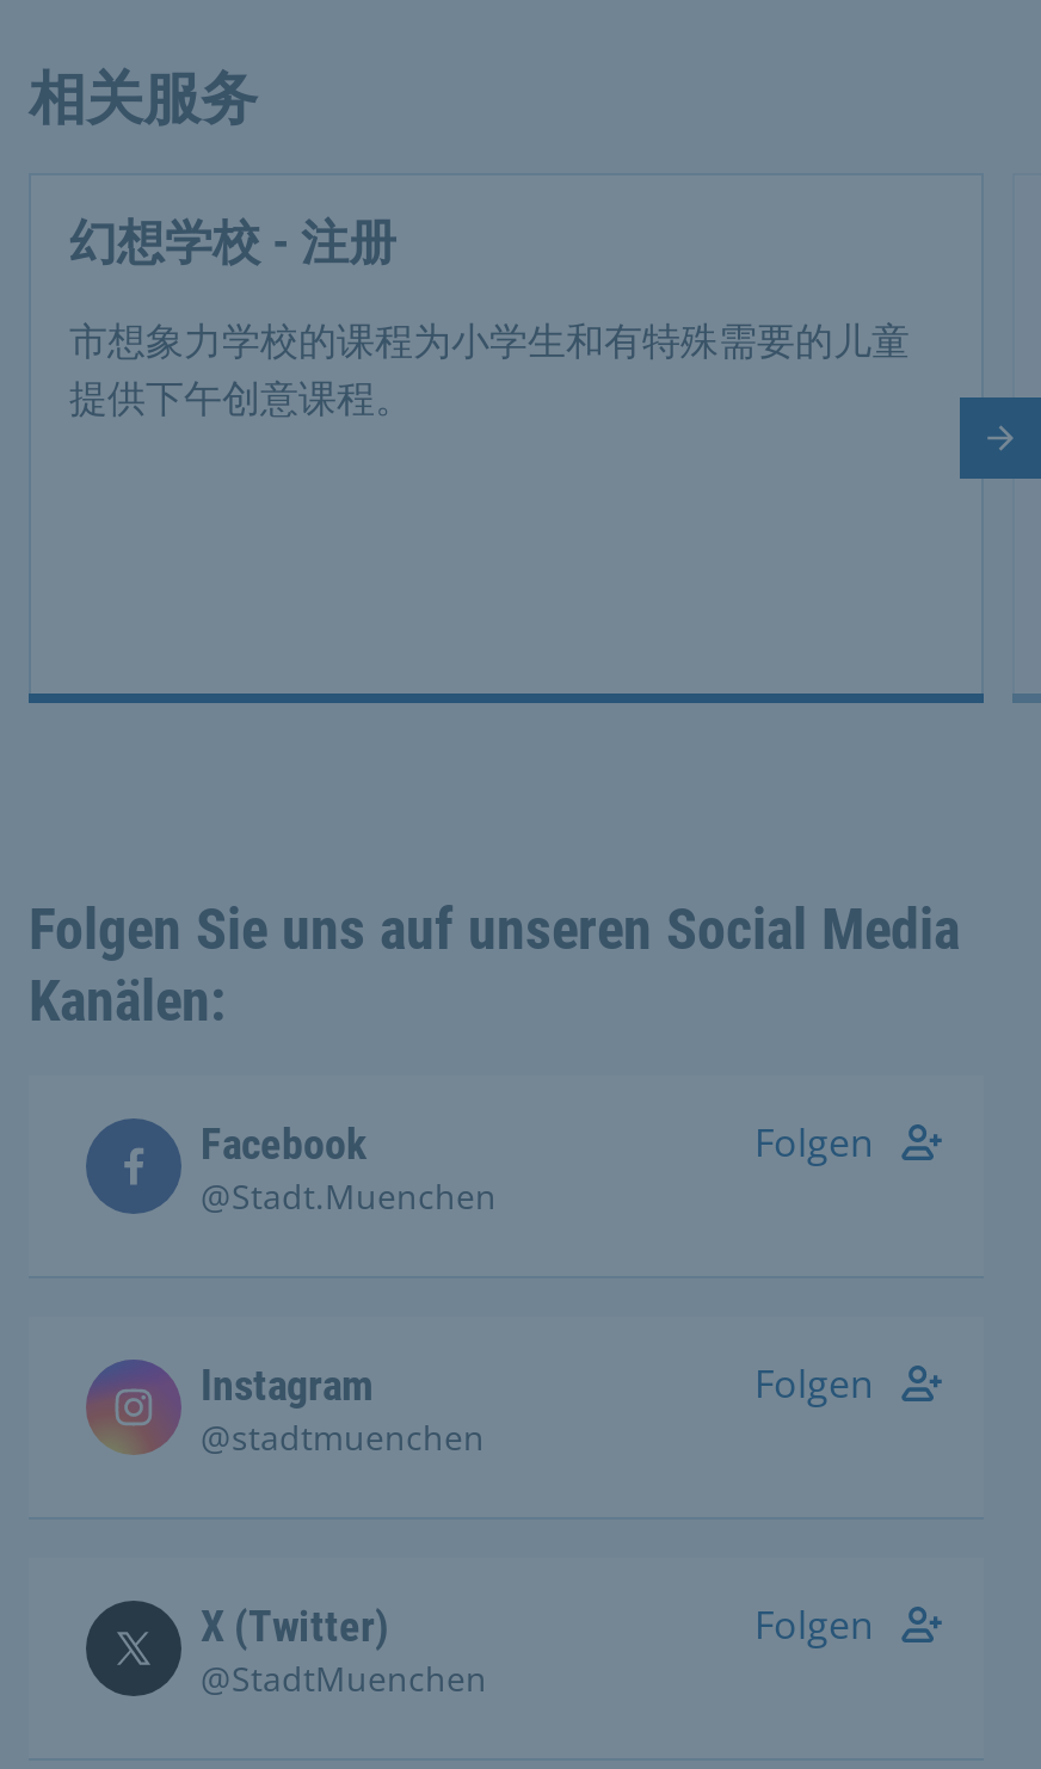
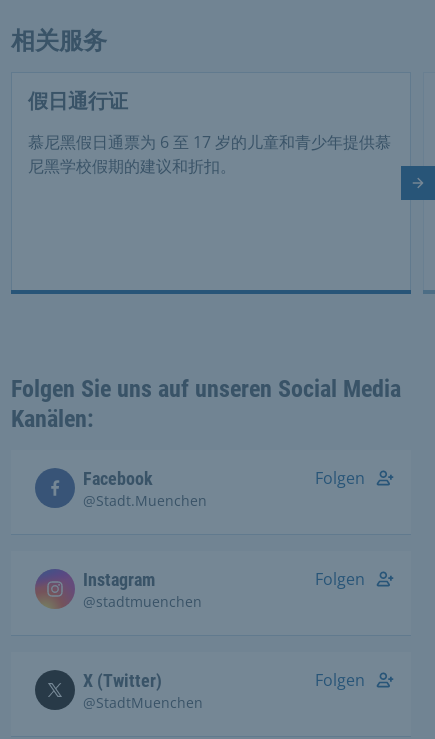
[69,213,396,270] 幻想学校 - 注册 -> [28,89,128,113] 假日通行证
[69,313,910,423] 市想象力学校的课程为小学生和有特殊需要的儿童 | 提供下午创意课程。 -> [28,131,391,177] 慕尼黑假日通票为 6 至 17 岁的儿童和青少年提供慕 | 尼黑学校假期的建议和折扣。

